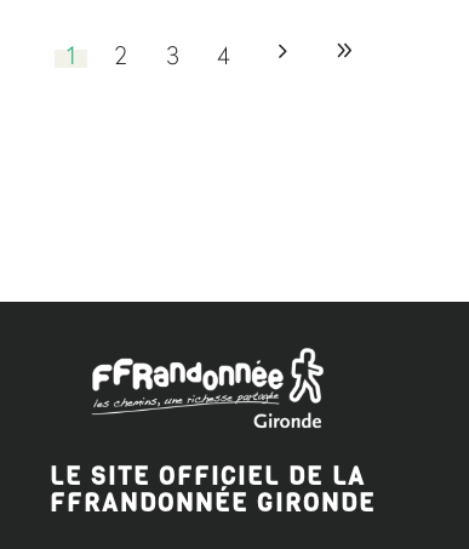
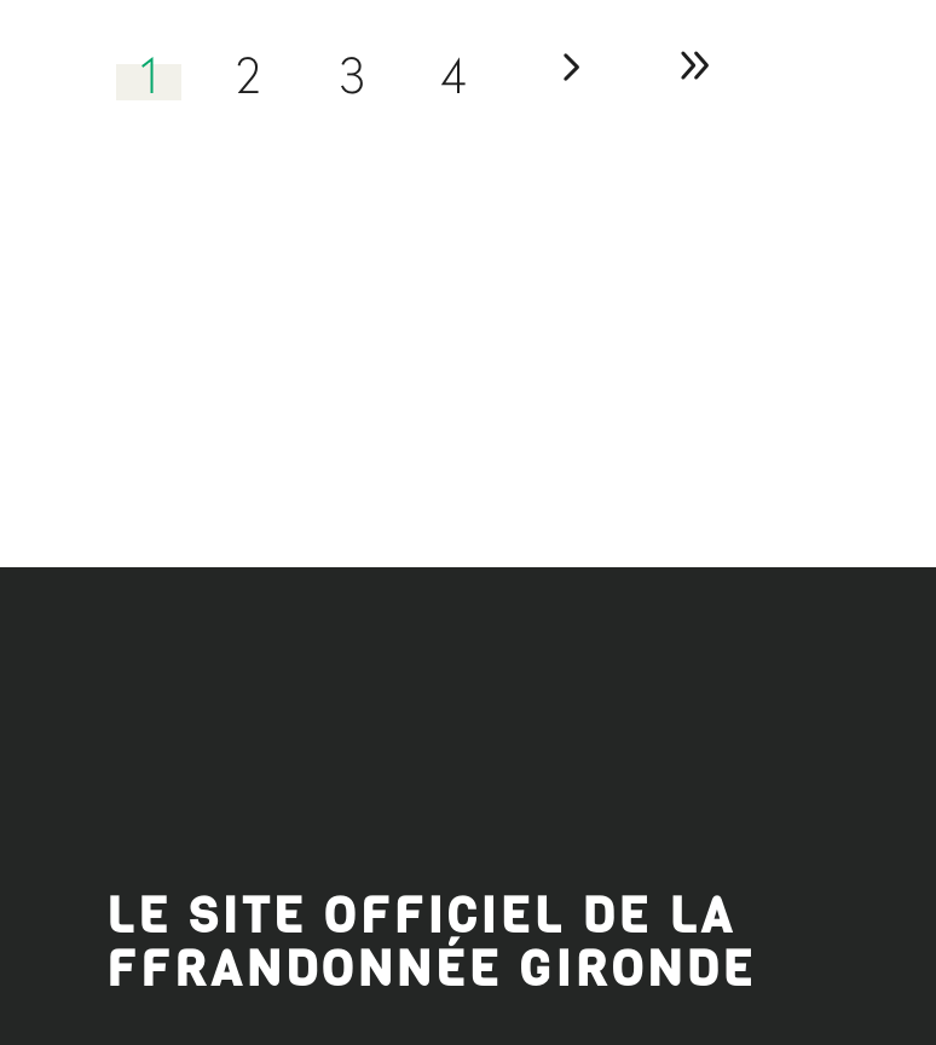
[91,347,325,429] [image] -> none

